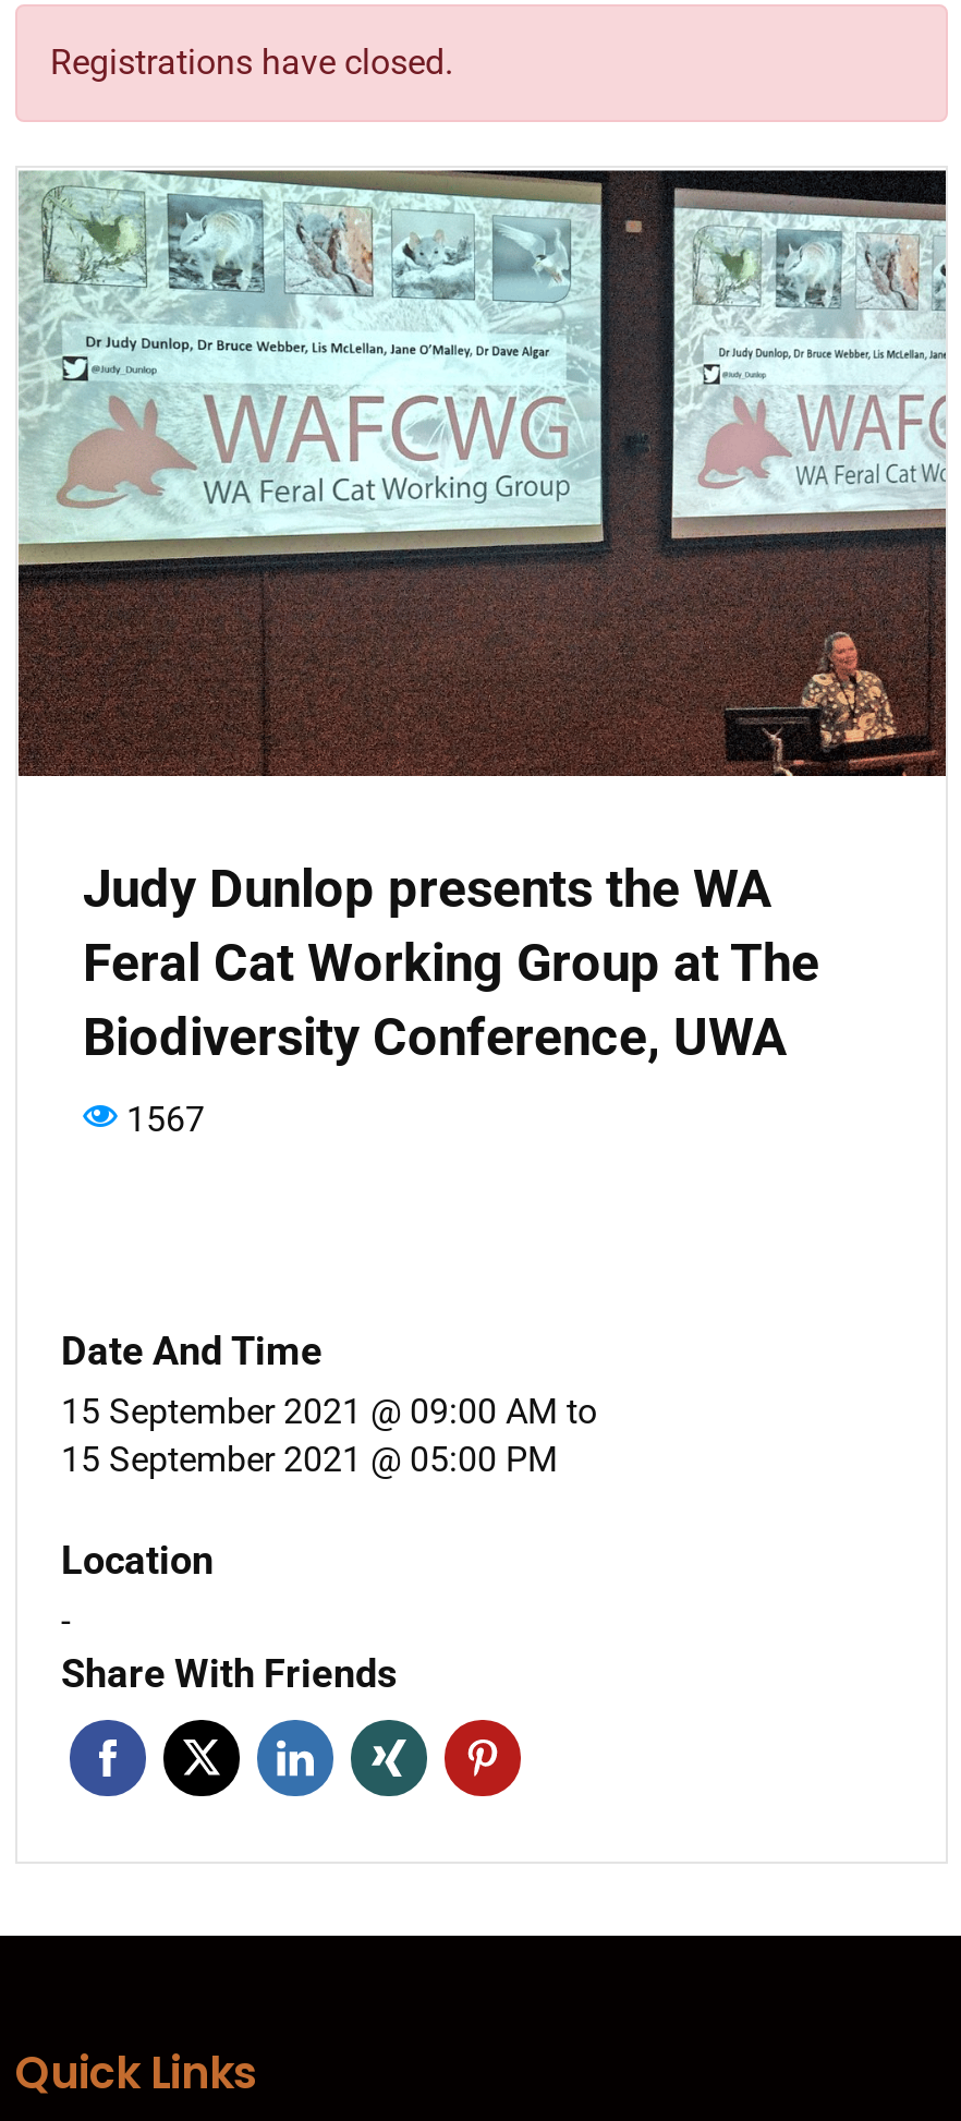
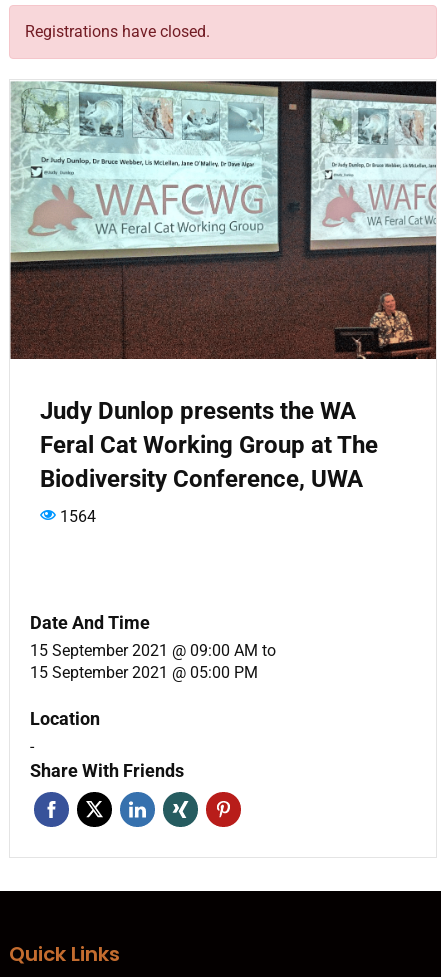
[118,1100,205,1141] 1567 -> [56,507,96,526] 1564

